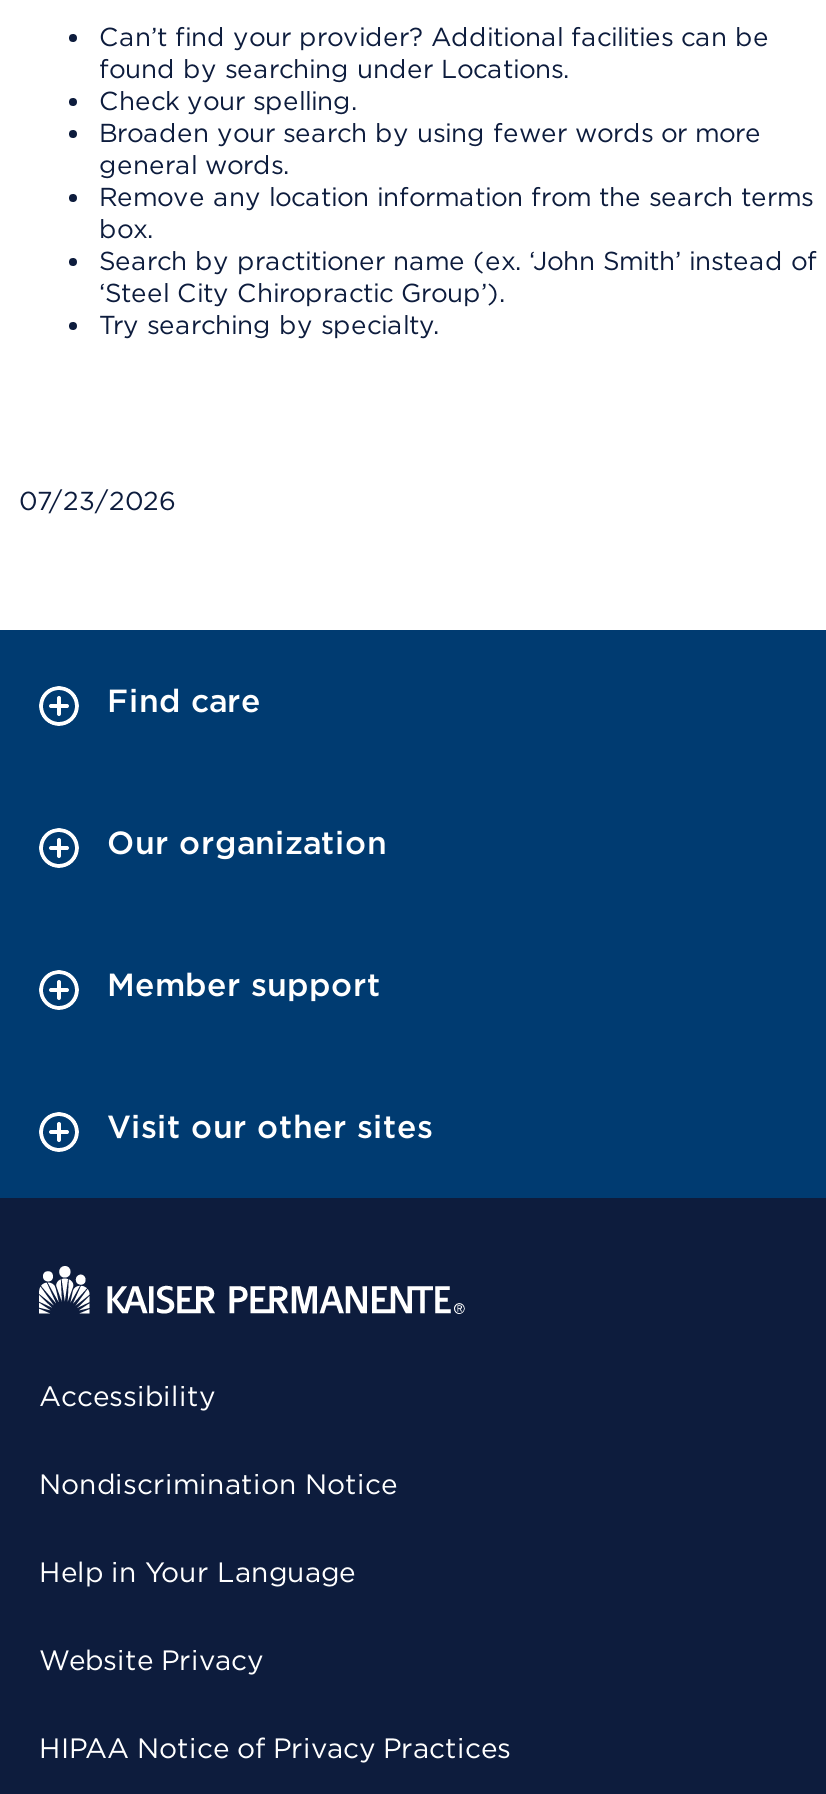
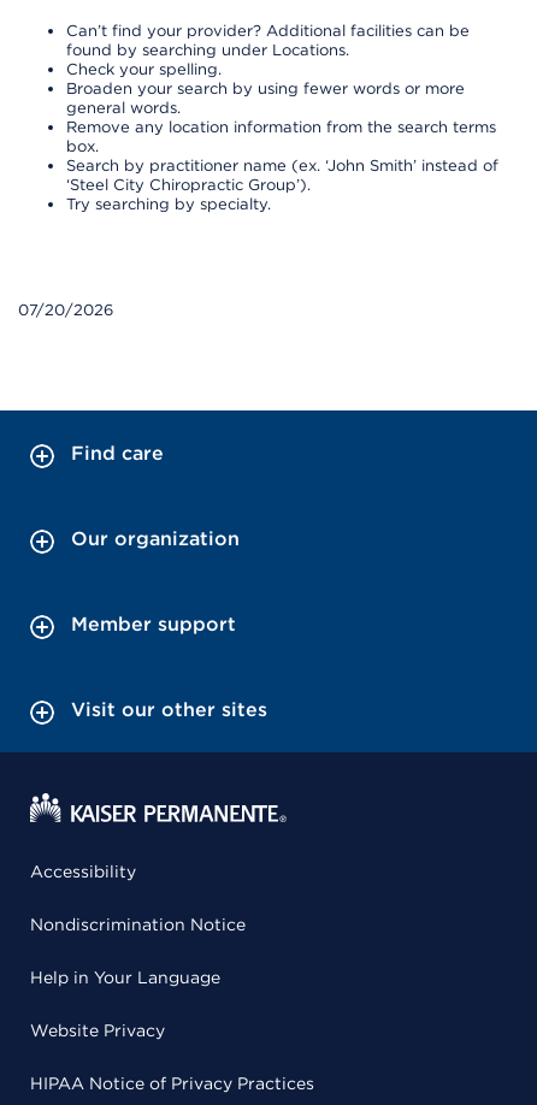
[19,486,175,516] 07/23/2026 -> [18,301,113,319] 07/20/2026

